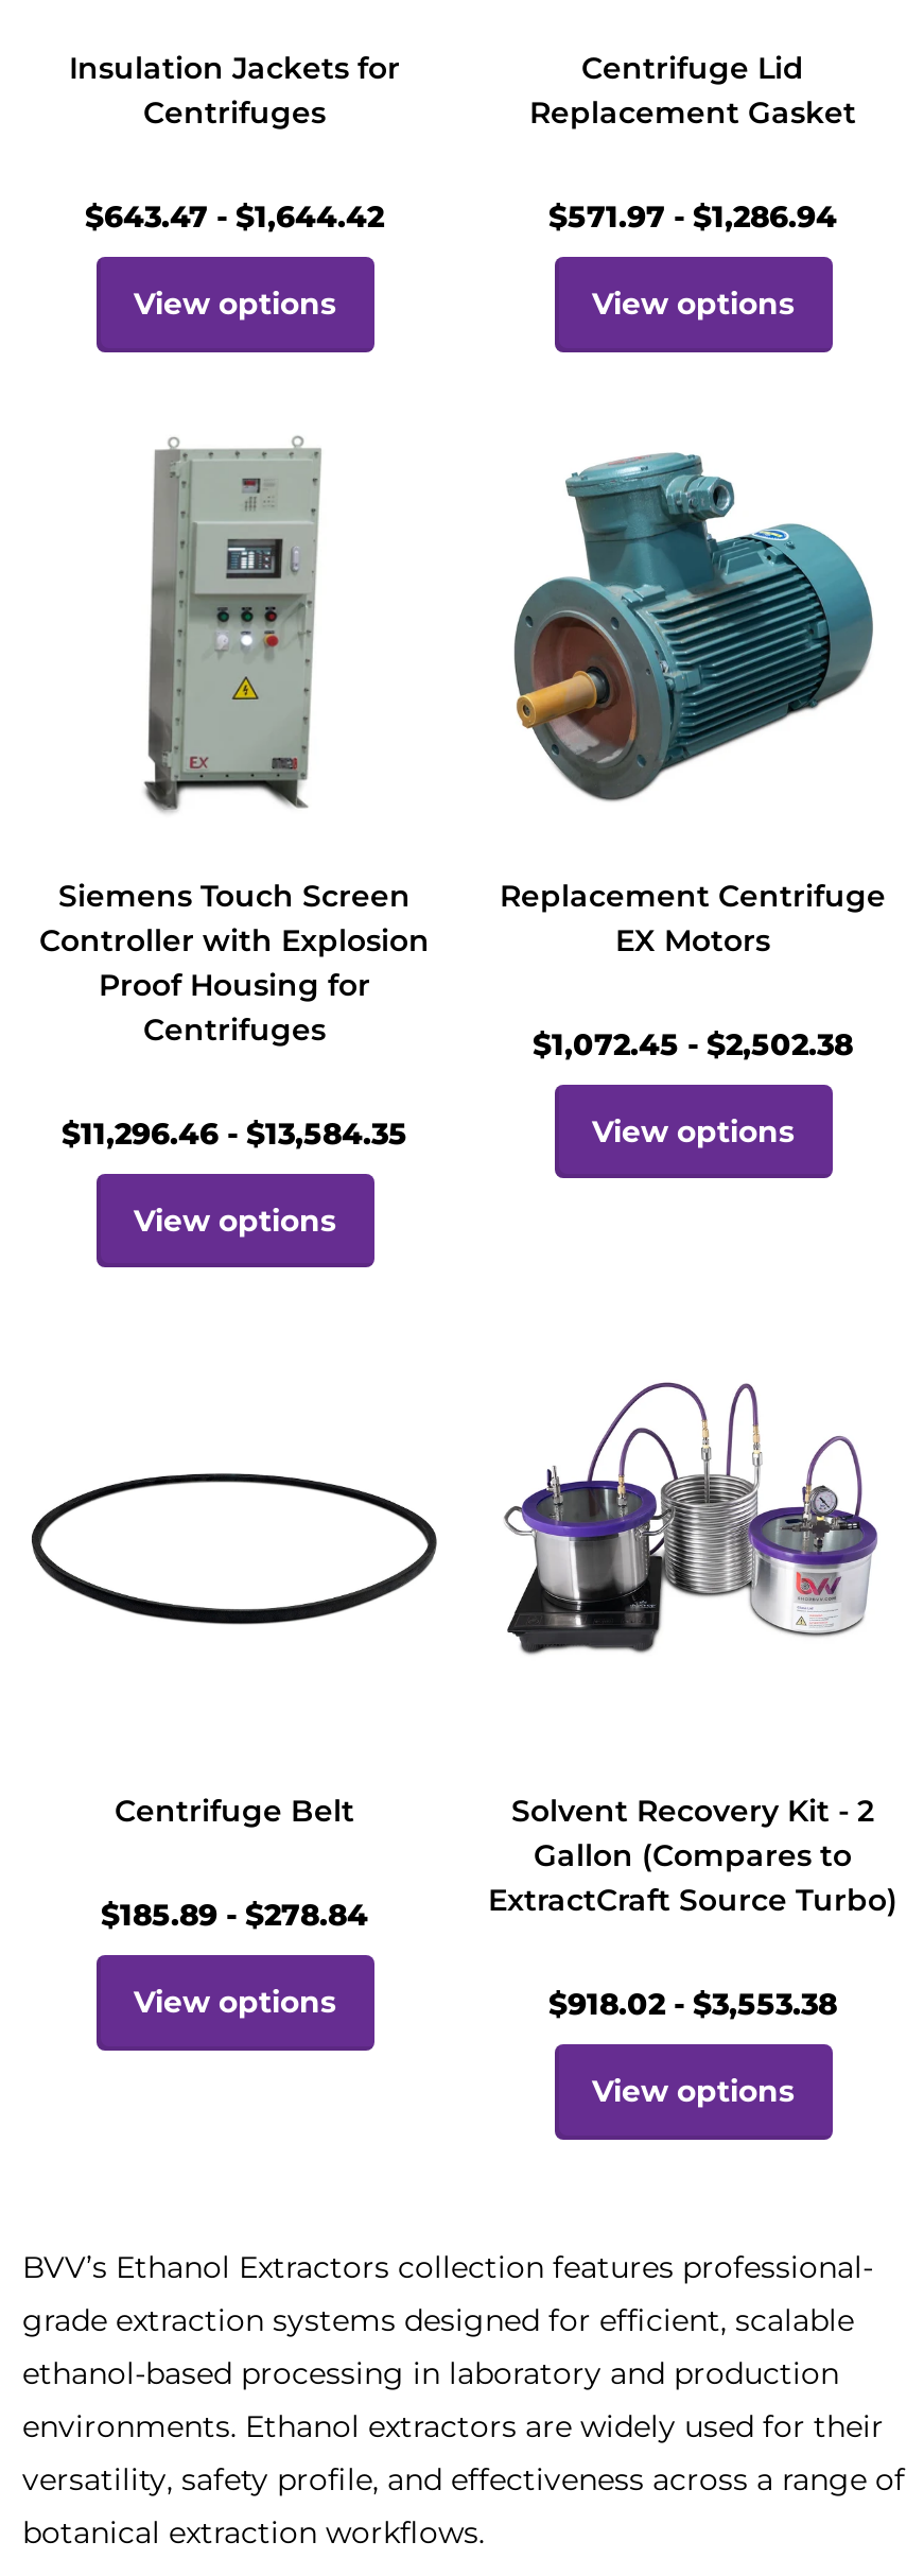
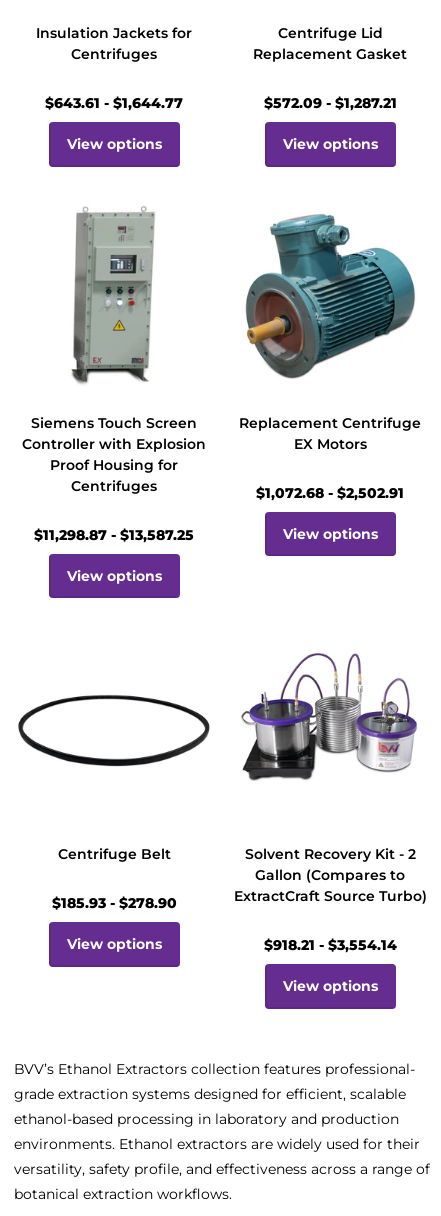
[85,197,384,236] $643.47 - $1,644.42 -> [45,94,183,112] $643.61 - $1,644.77
[548,197,837,236] $571.97 - $1,286.94 -> [263,94,396,112] $572.09 - $1,287.21
[533,1024,853,1063] $1,072.45 - $2,502.38 -> [256,484,404,502] $1,072.68 - $2,502.91
[62,1114,407,1152] $11,296.46 - $13,584.35 -> [34,526,194,544] $11,298.87 - $13,587.25
[101,1896,368,1934] $185.89 - $278.84 -> [51,894,176,912] $185.93 - $278.90
[548,1985,837,2023] $918.02 - $3,553.38 -> [263,936,396,954] $918.21 - $3,554.14

